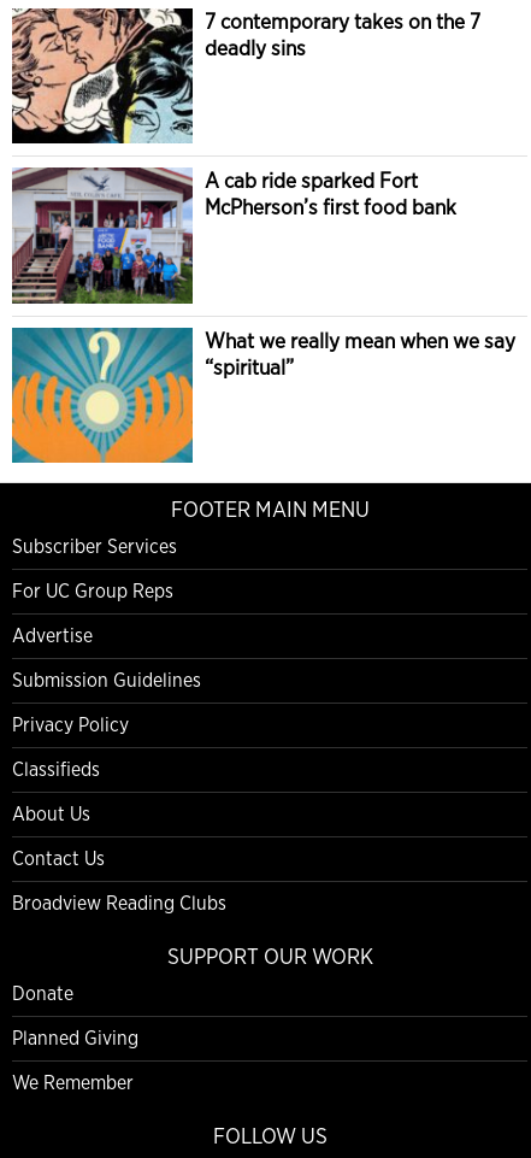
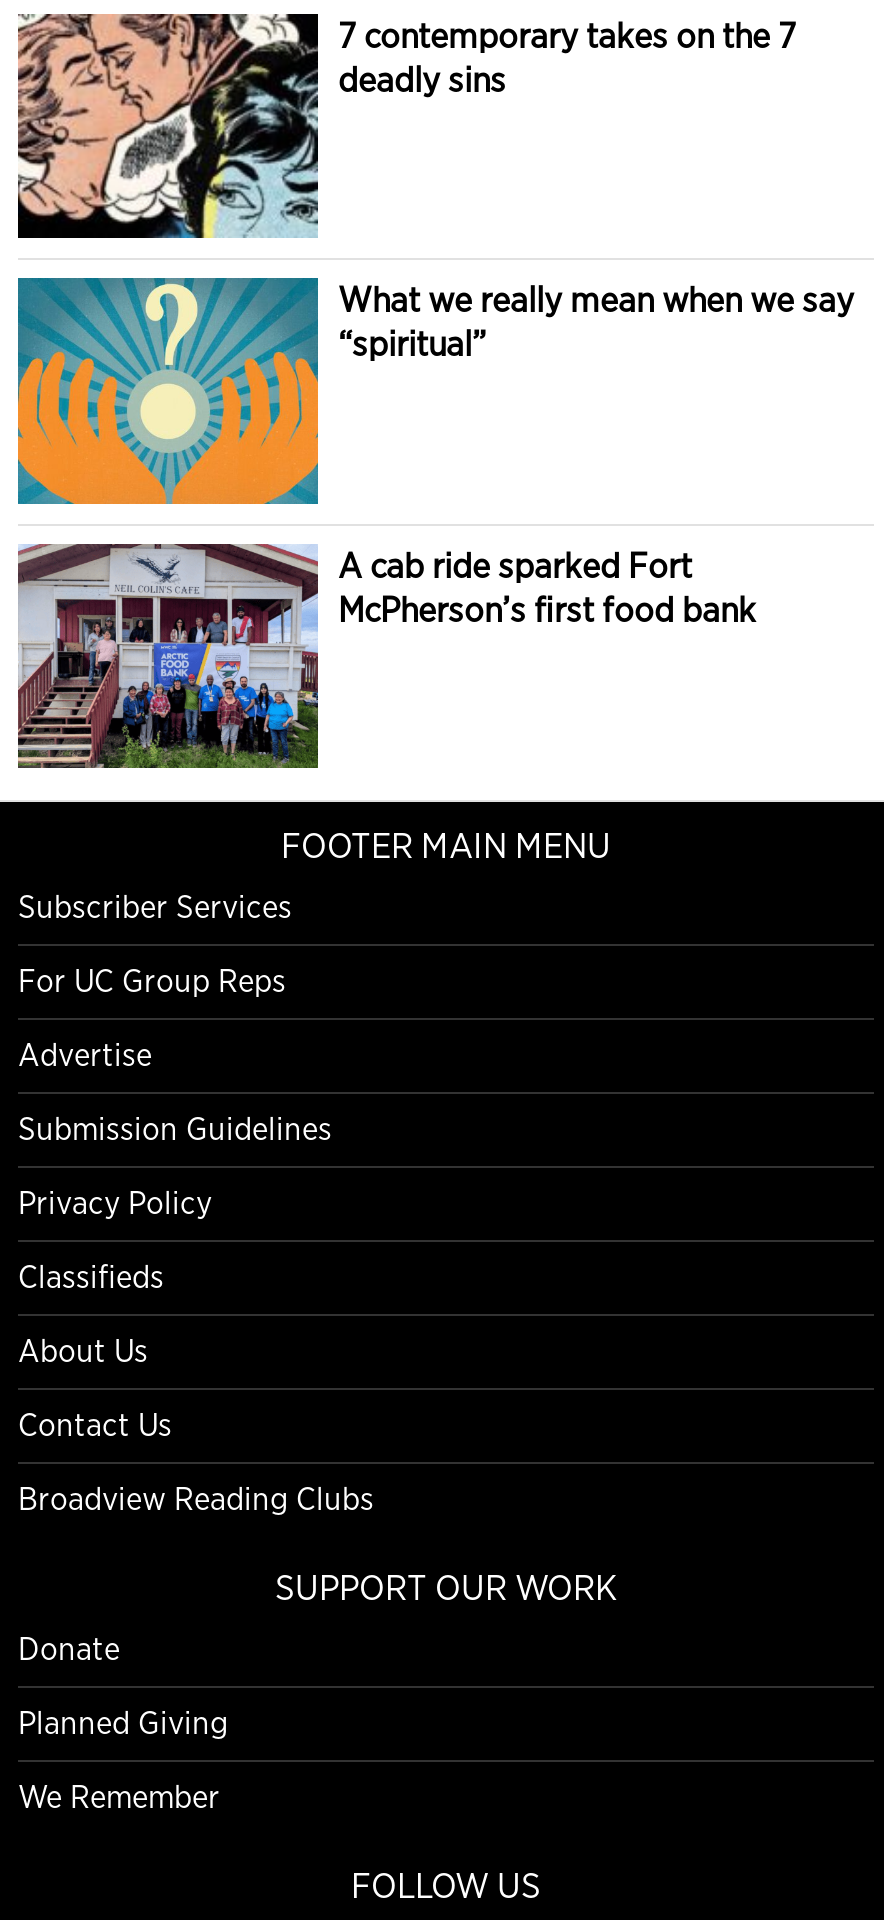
moved [10,166,456,306] -> [14,540,756,772]: [image] | A cab ride sparked Fort | McPherson’s first food bank
moved [11,327,515,464] -> [16,276,854,506]: [image] | What we really mean when we say | “spiritual”

